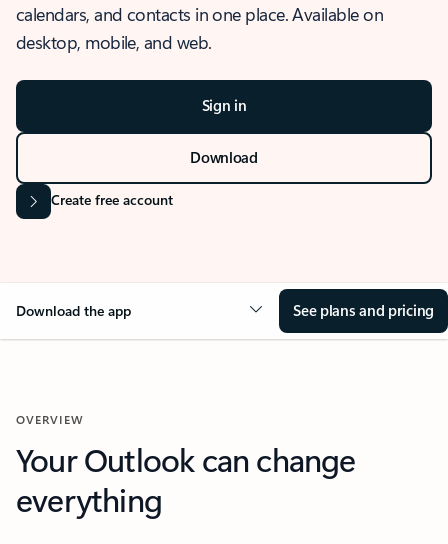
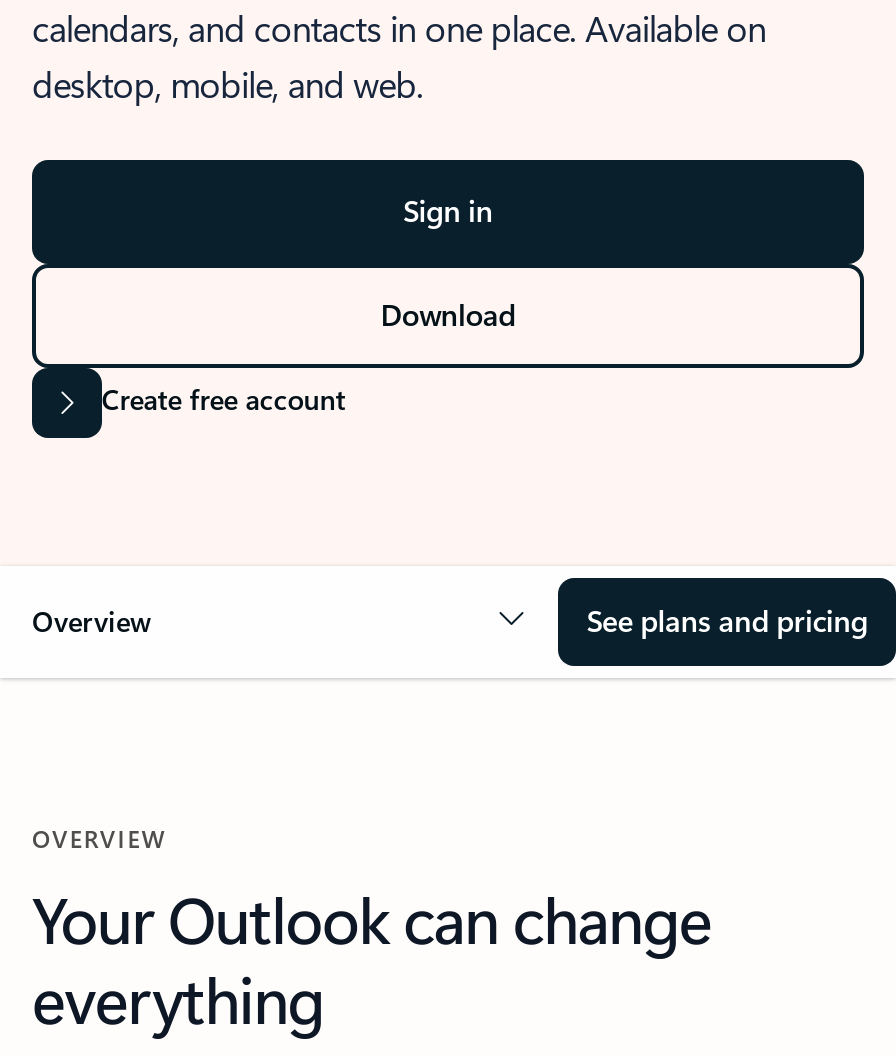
[16,301,131,320] Download the app -> [32,602,152,640] Overview

